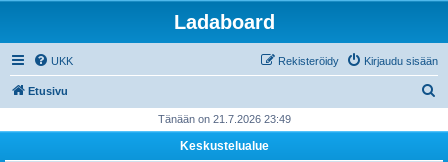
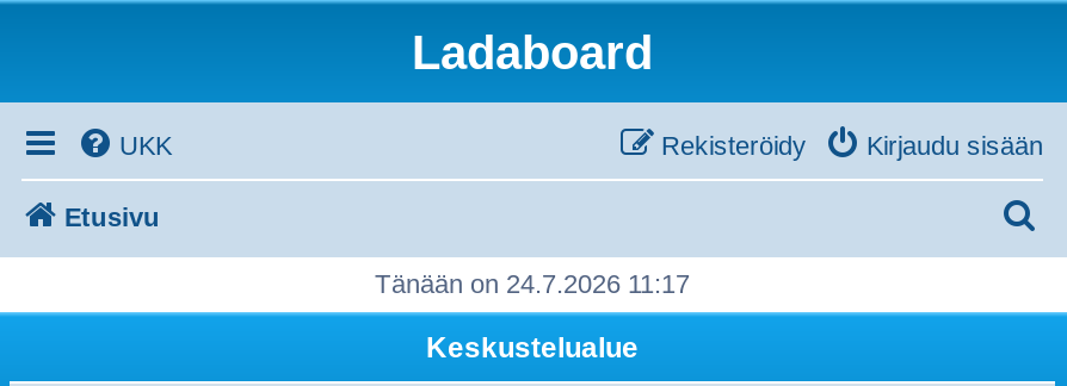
[157,113,290,125] Tänään on 21.7.2026 23:49 -> [375,269,690,298] Tänään on 24.7.2026 11:17

